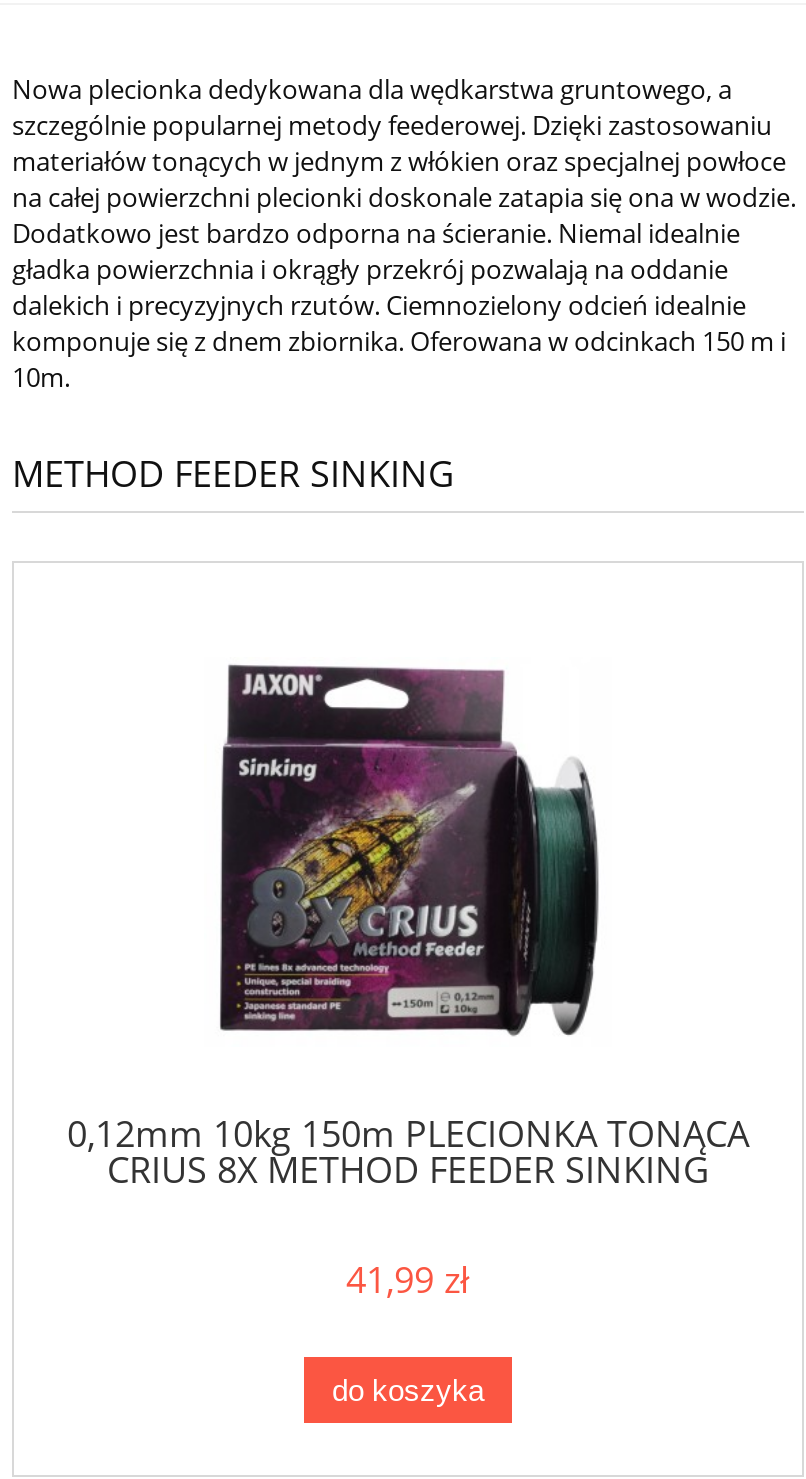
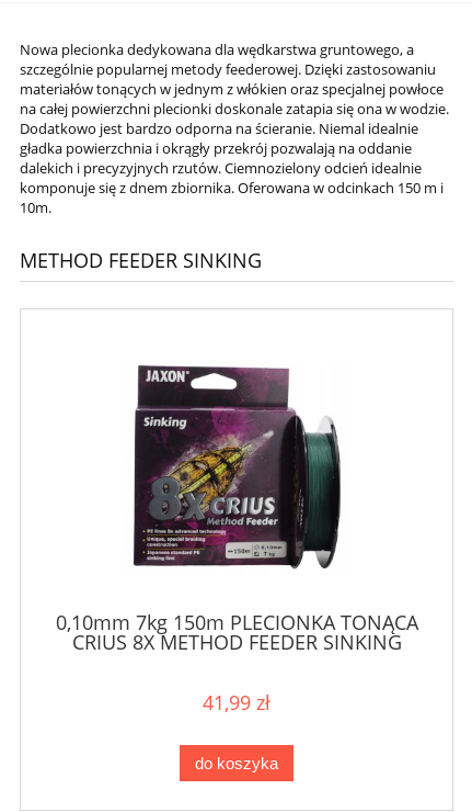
[67,1109,749,1157] 0,12mm 10kg 150m PLECIONKA TONĄCA -> [55,609,418,635] 0,10mm 7kg 150m PLECIONKA TONĄCA

